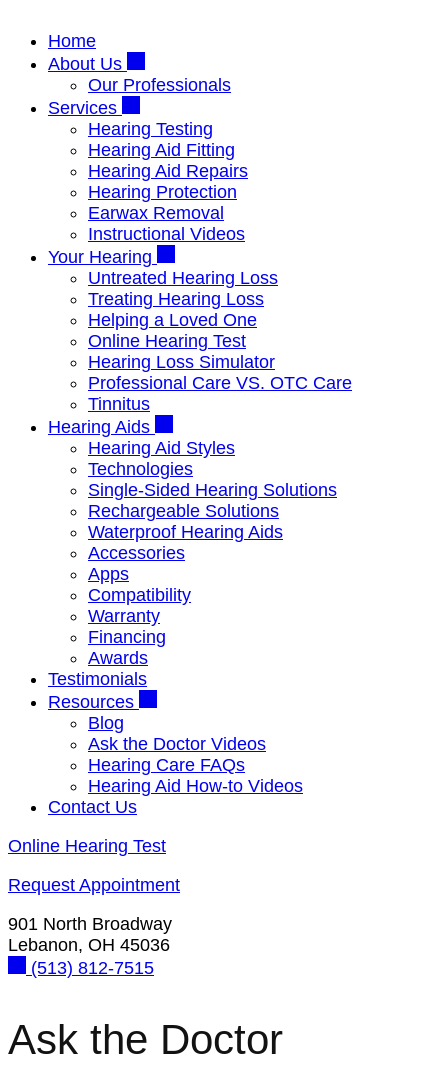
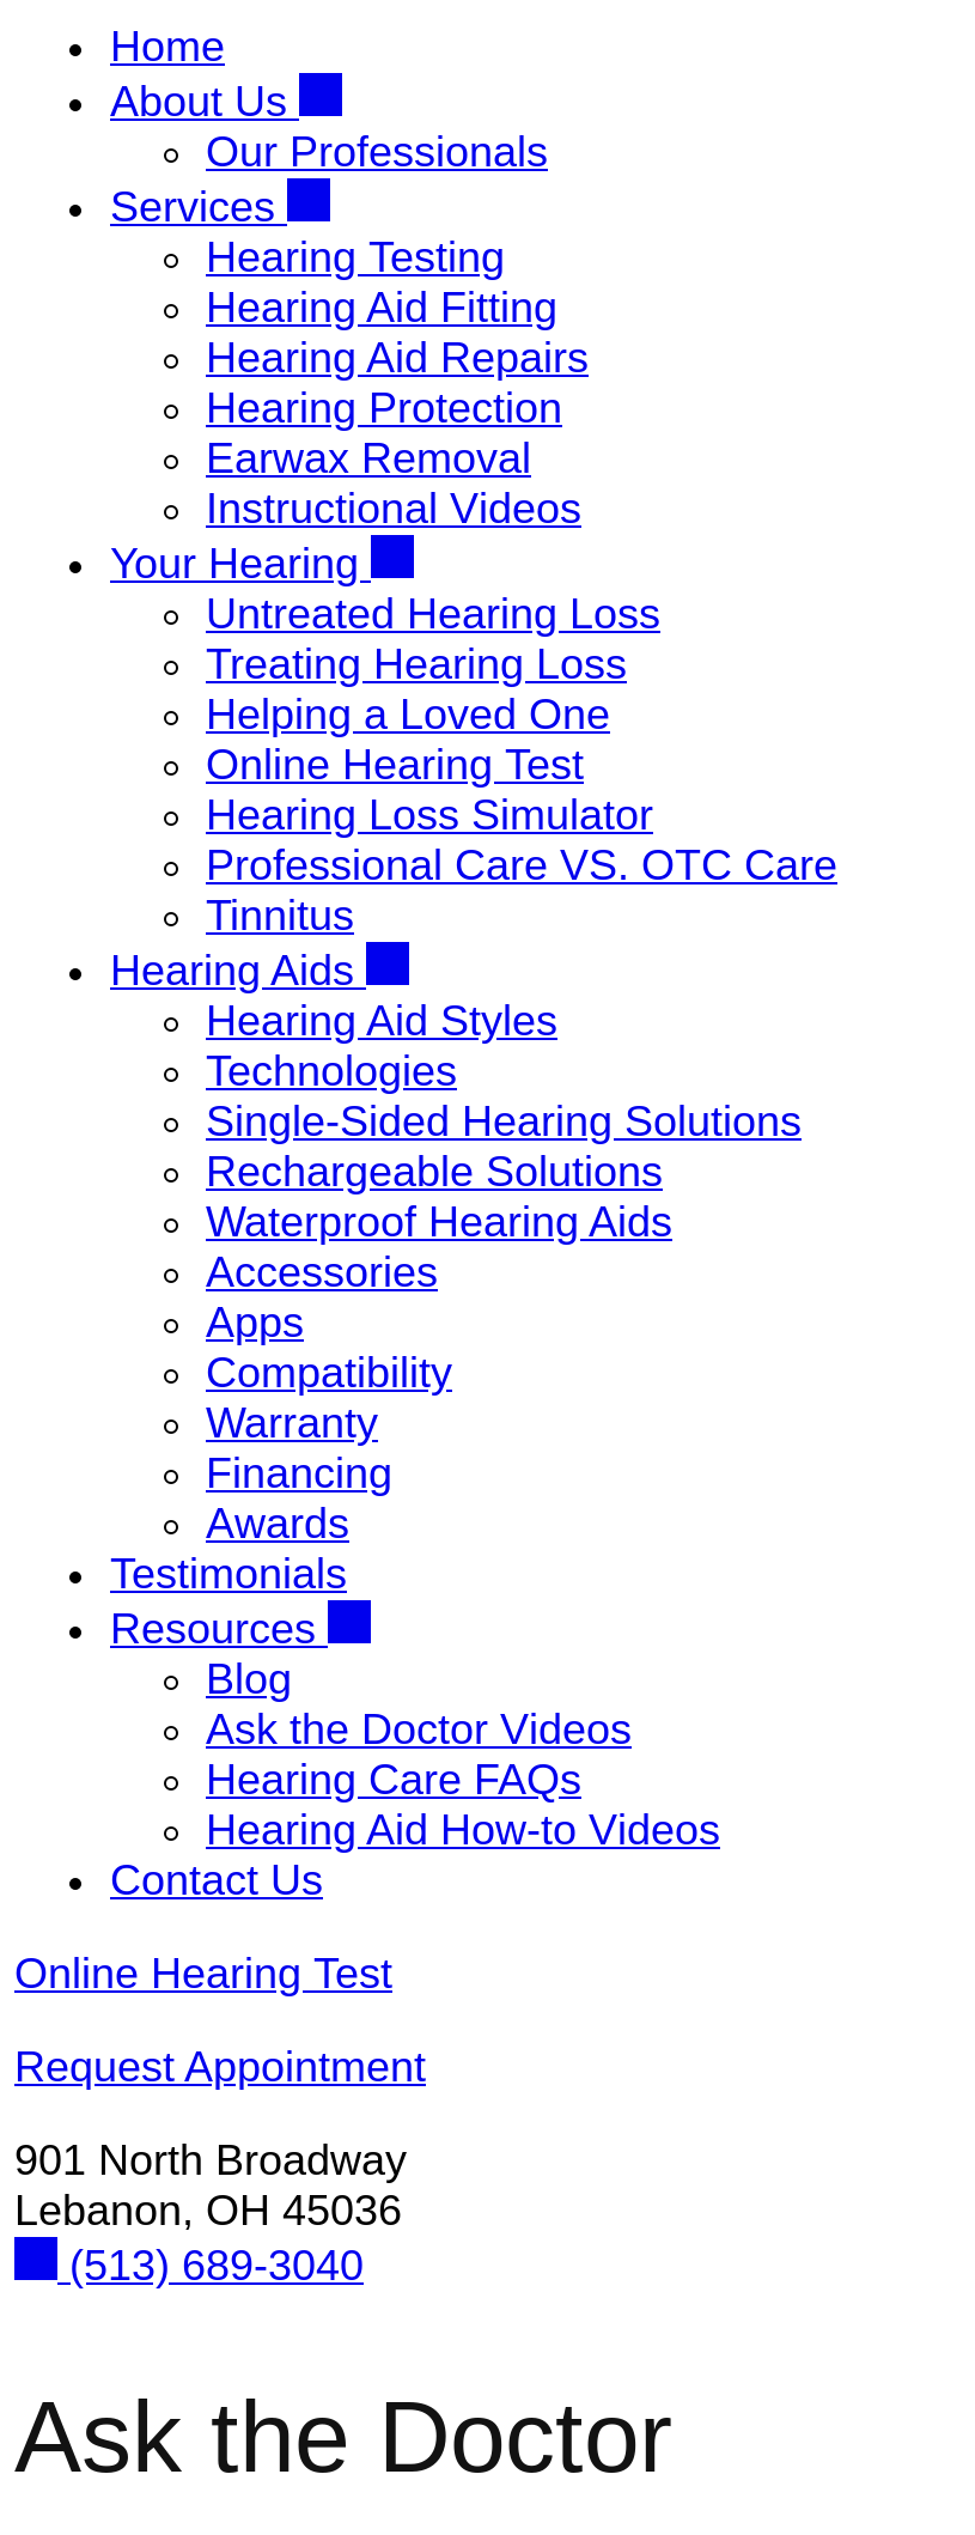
[26,958,154,978] (513) 812-7515 -> [57,2242,364,2290] (513) 689-3040

